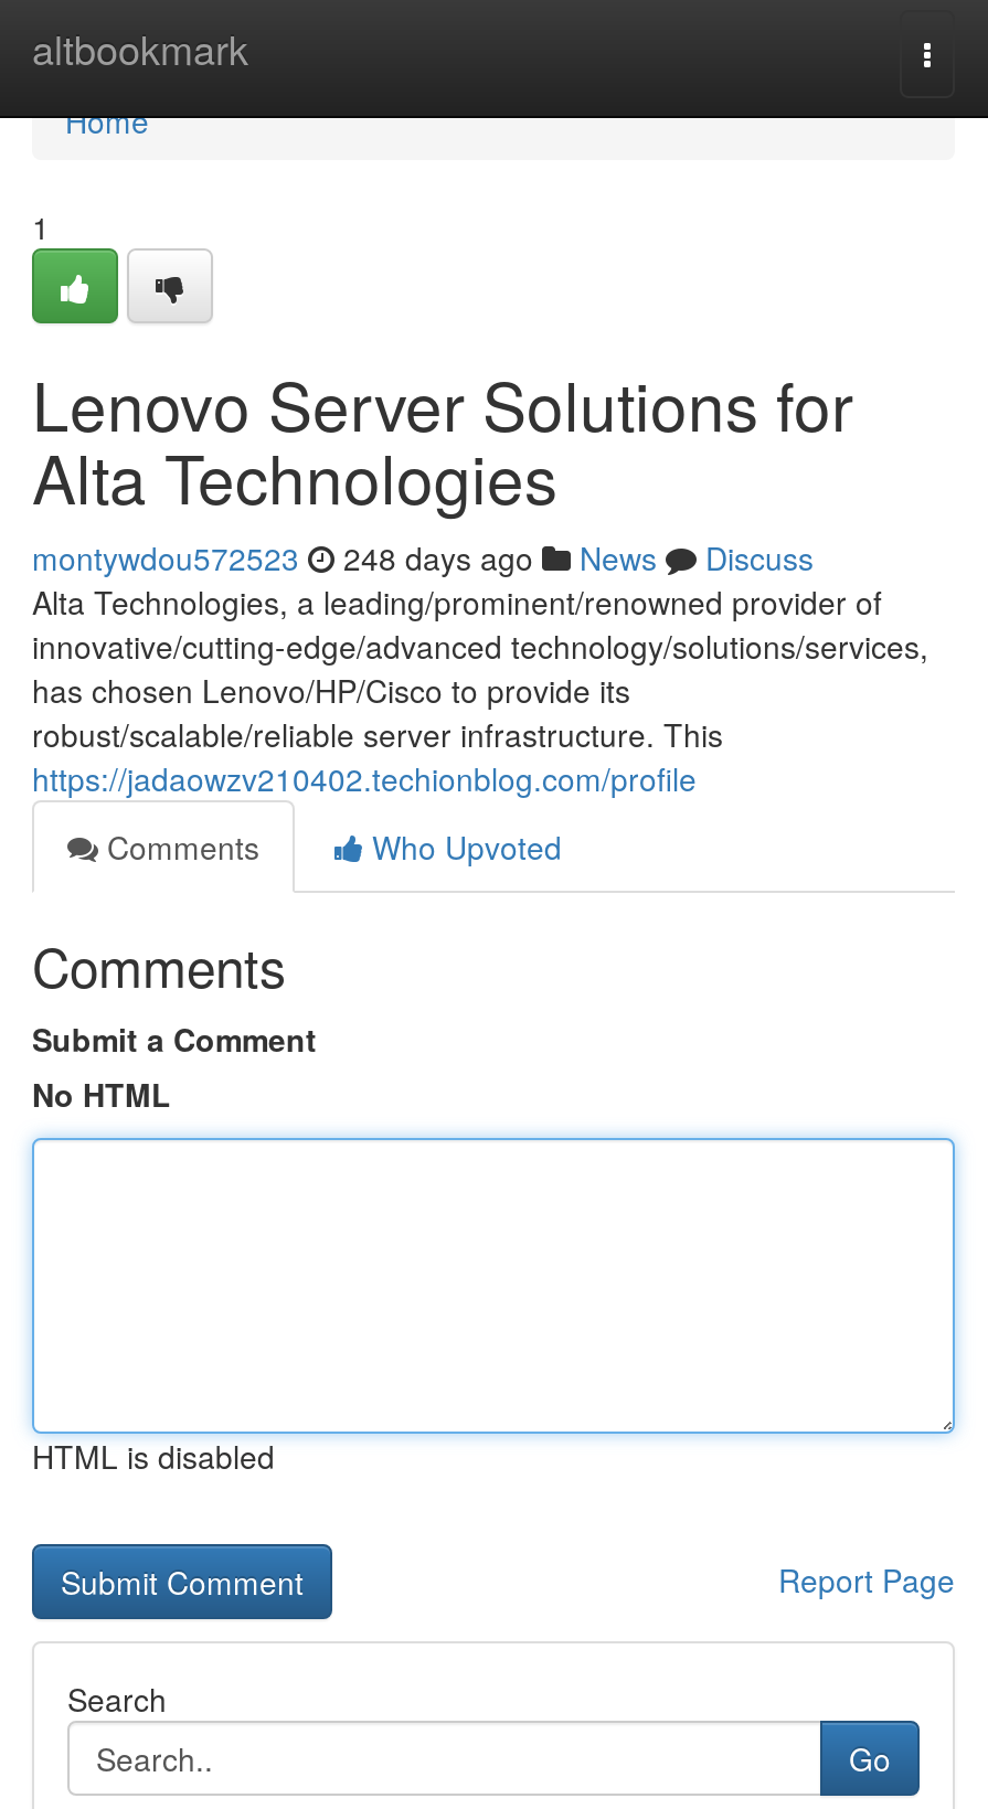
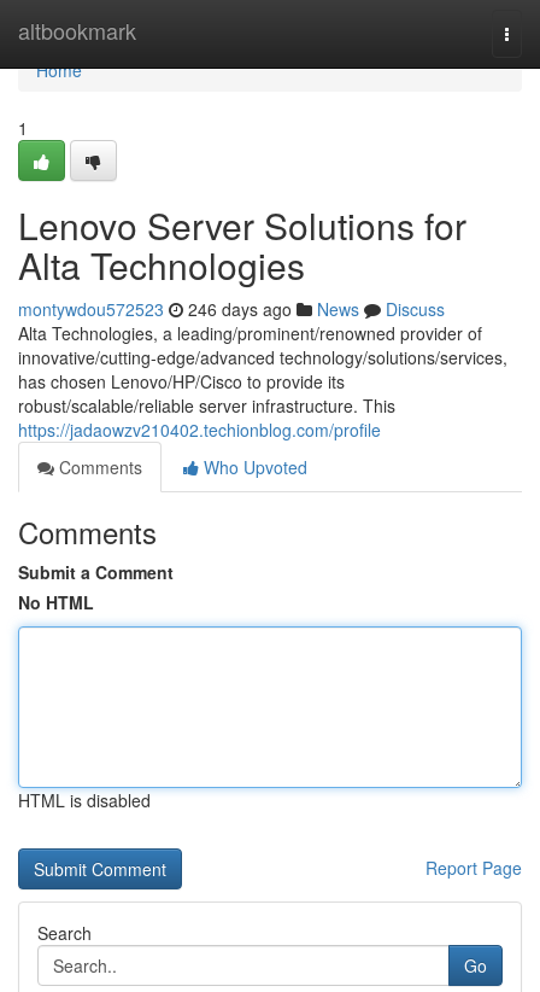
[32,535,814,579] montywdou572523 248 days ago News Discuss -> [18,297,445,321] montywdou572523 246 days ago News Discuss

